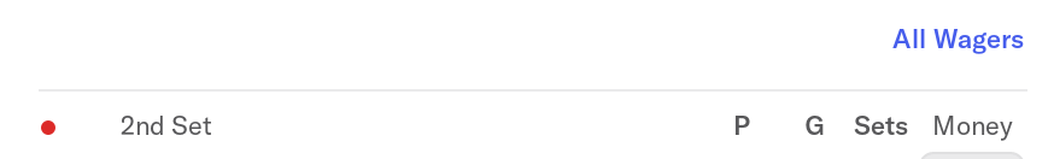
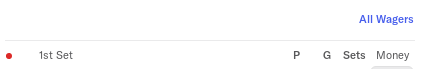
[121,108,212,142] 2nd Set -> [39,48,73,62] 1st Set

